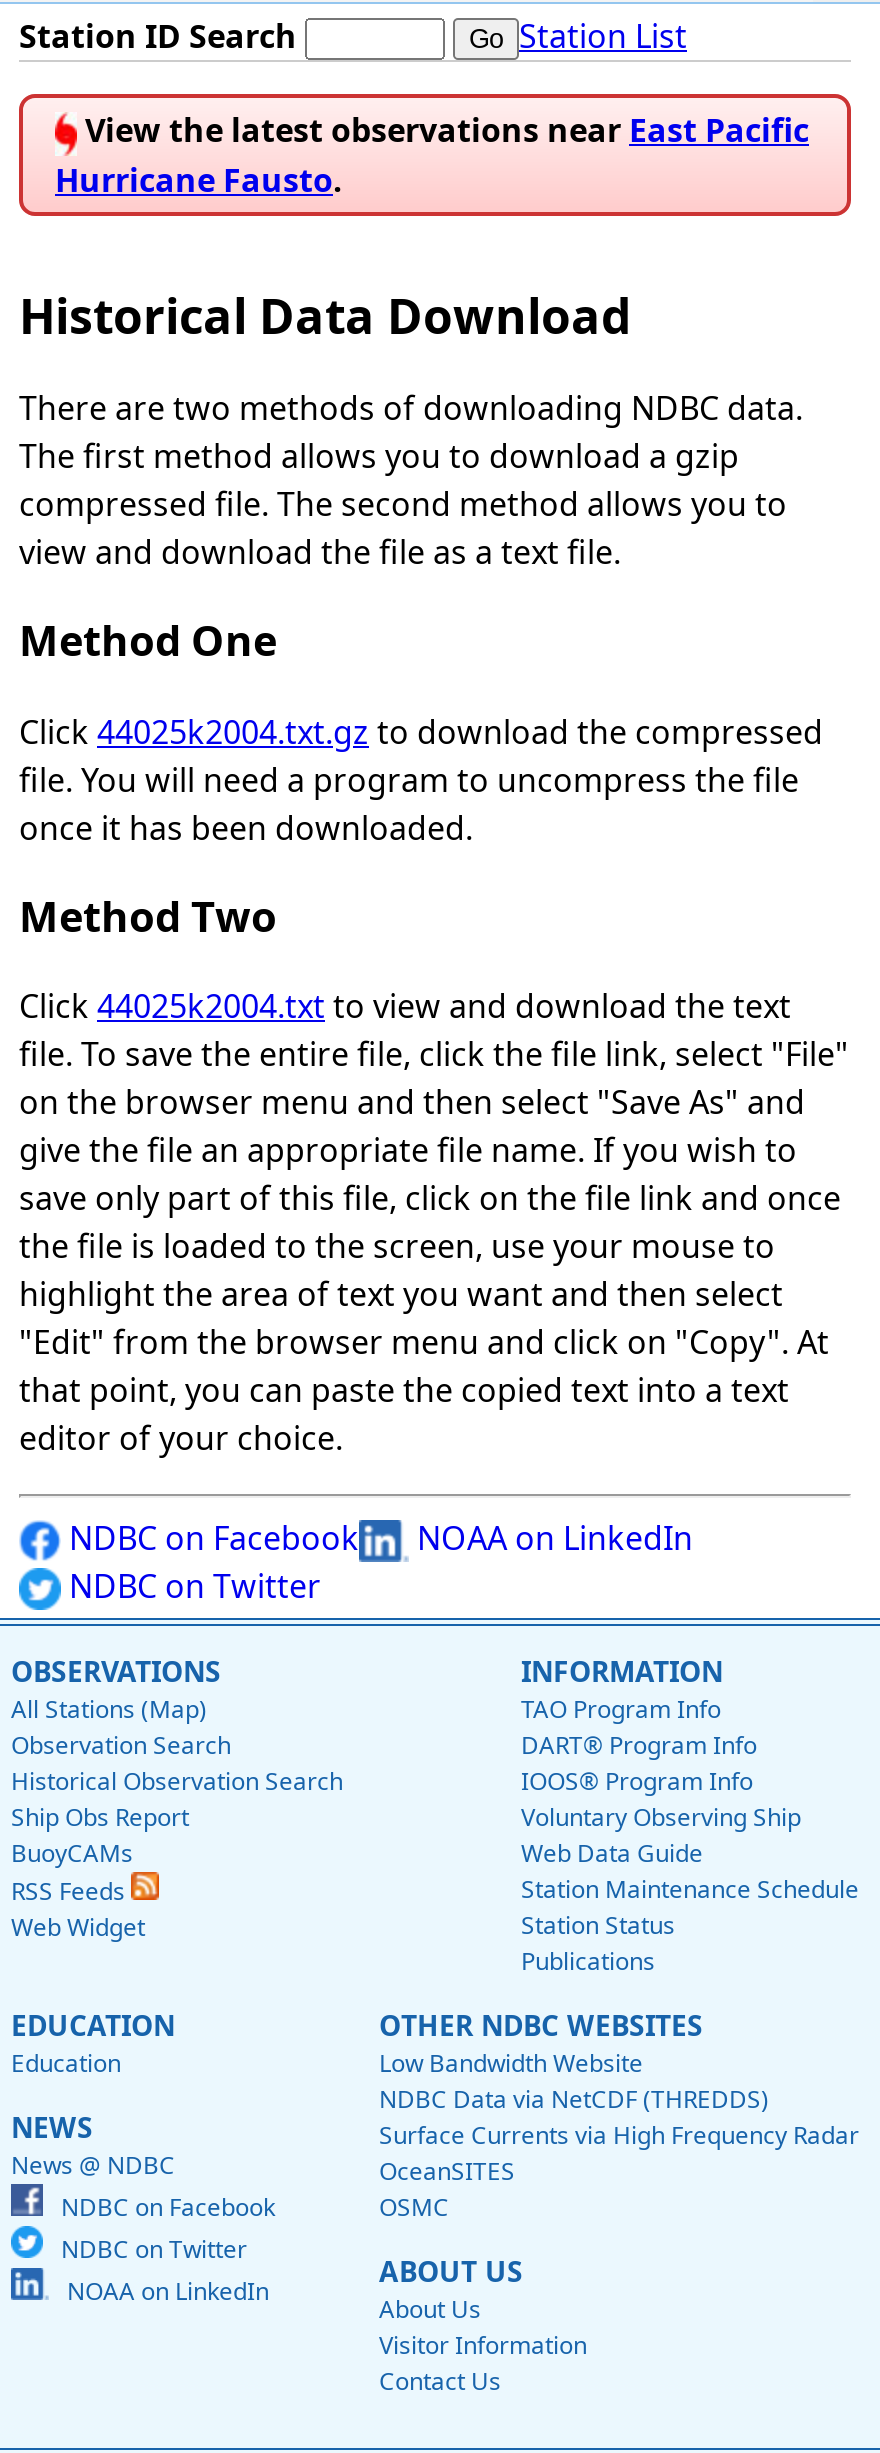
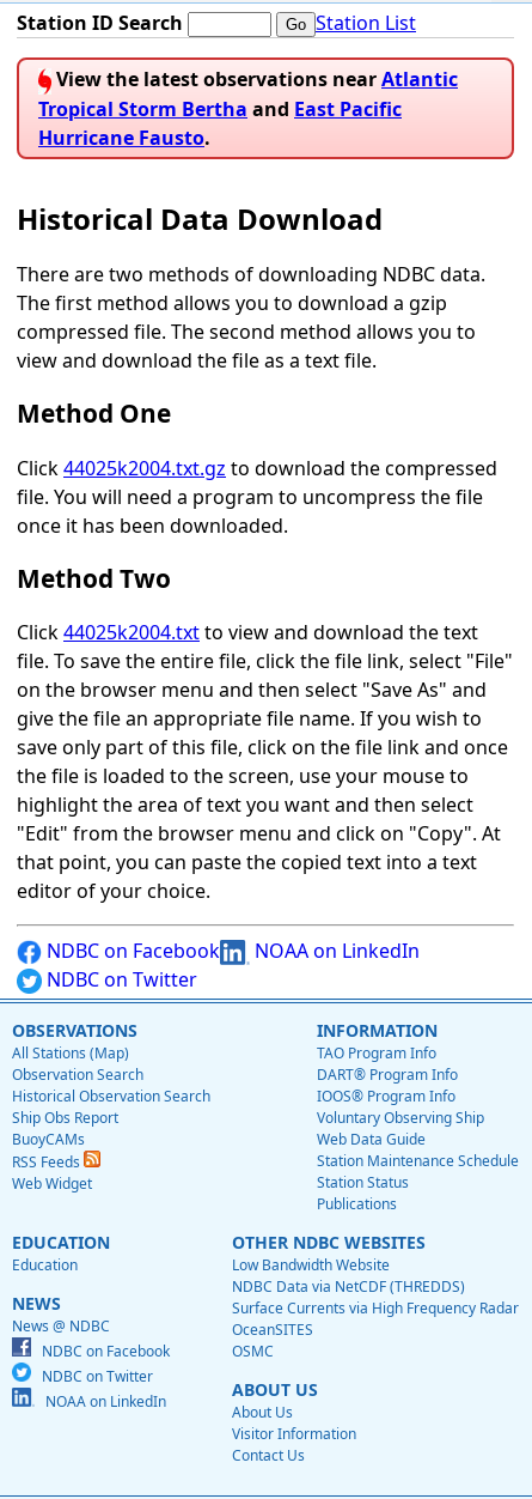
[77,109,809,153] View the latest observations near East Pacific -> [38,66,458,122] View the latest observations near Atlantic | Tropical Storm Bertha and East Pacific

